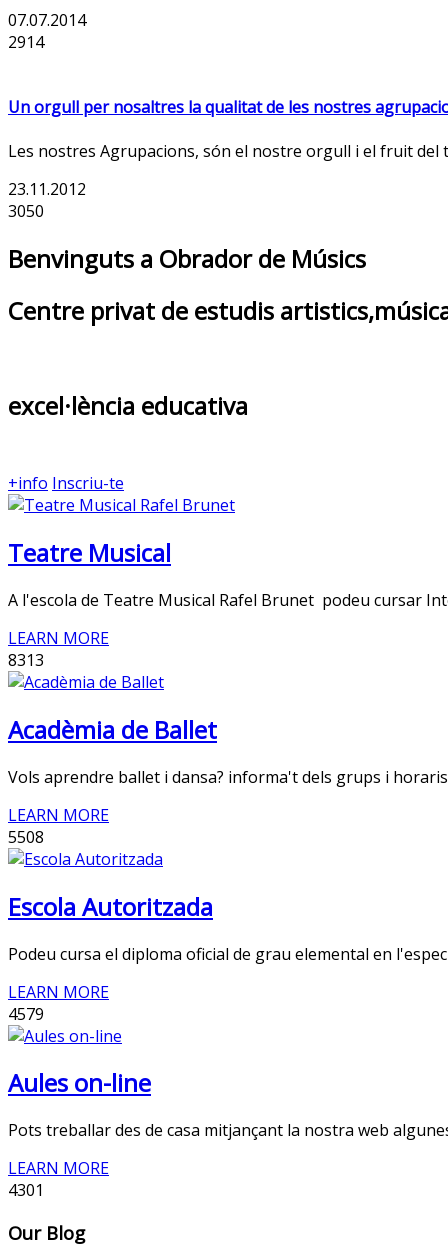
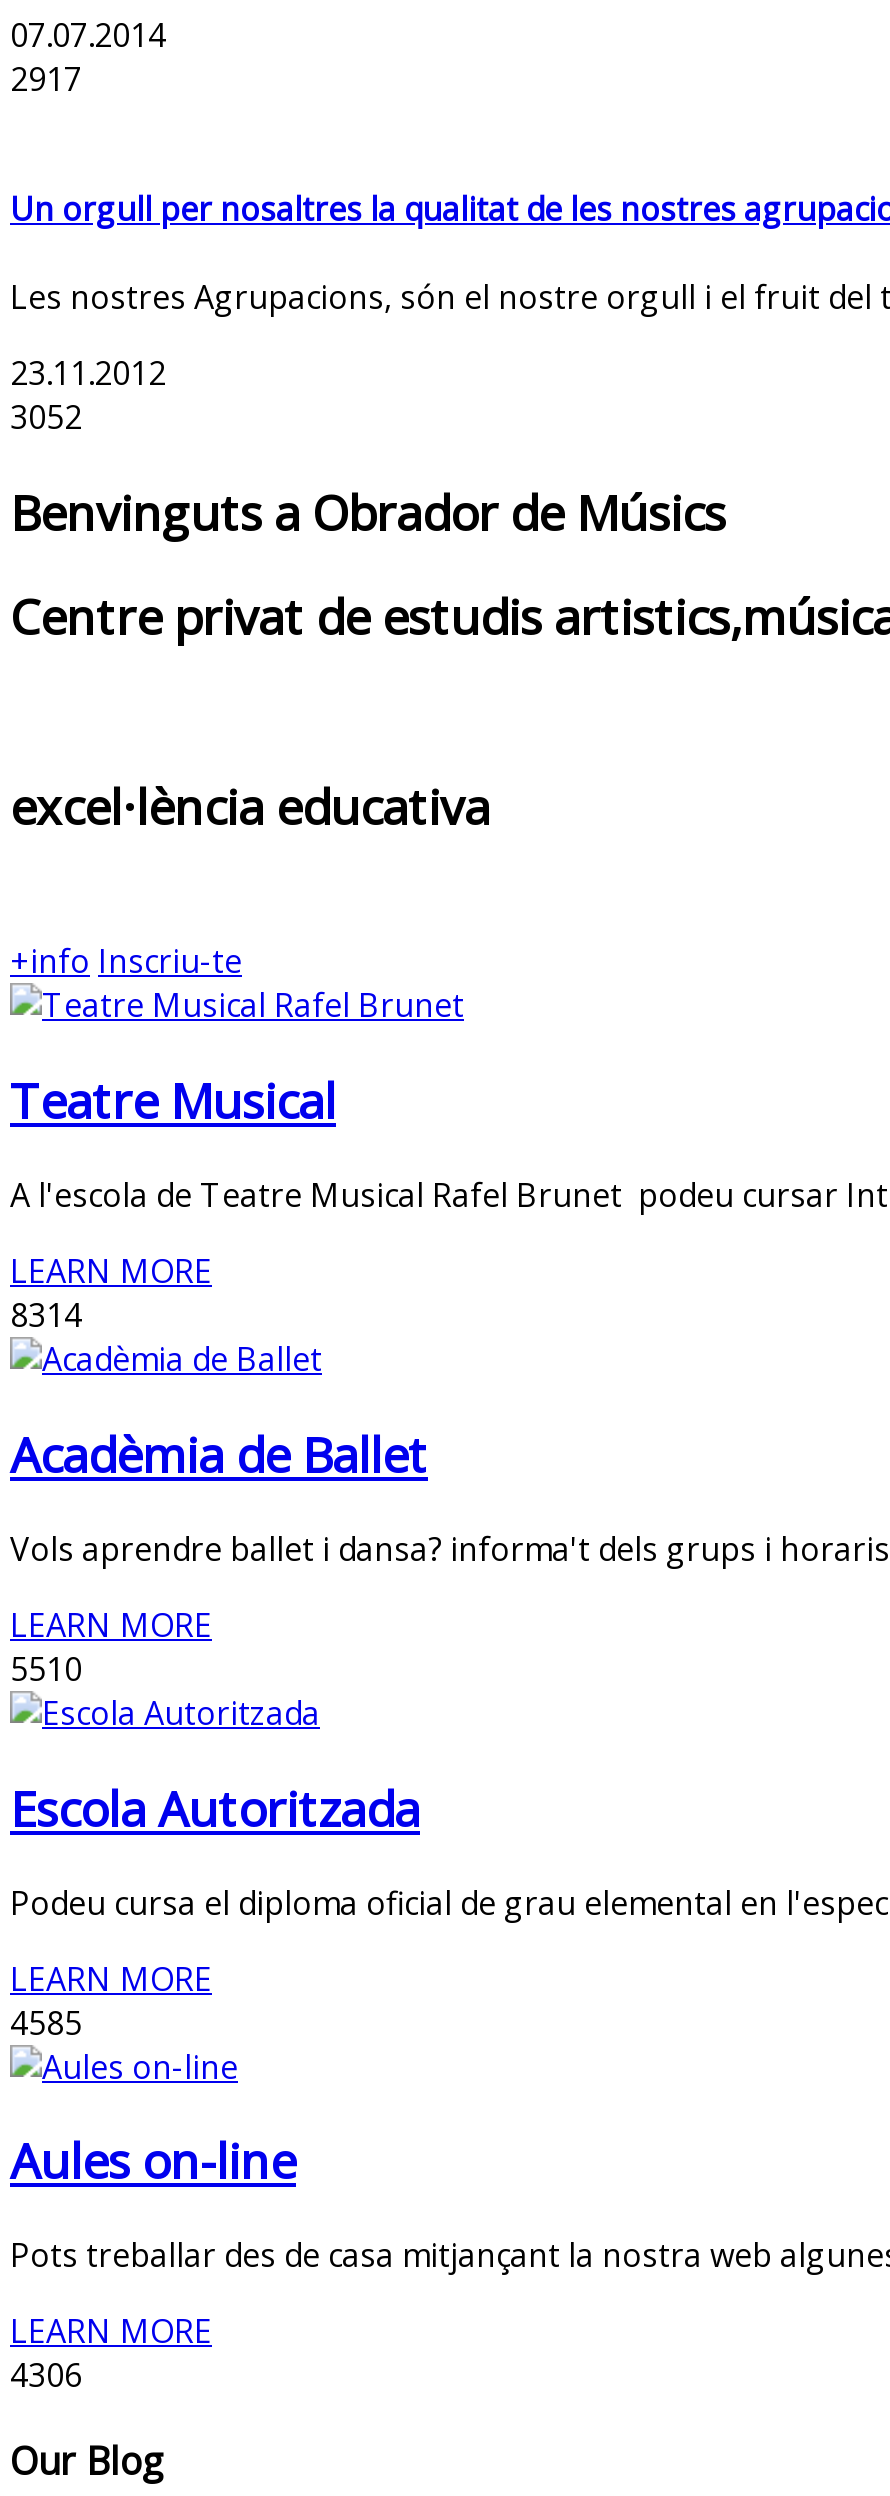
[8,31,44,53] 2914 -> [10,57,82,101] 2917
[8,200,44,222] 3050 -> [10,394,82,438] 3052
[8,649,44,671] 8313 -> [10,1293,82,1337] 8314
[8,826,44,848] 5508 -> [10,1647,82,1691] 5510
[8,1003,44,1025] 4579 -> [10,2000,82,2044] 4585
[8,1179,44,1201] 4301 -> [10,2354,82,2398] 4306

